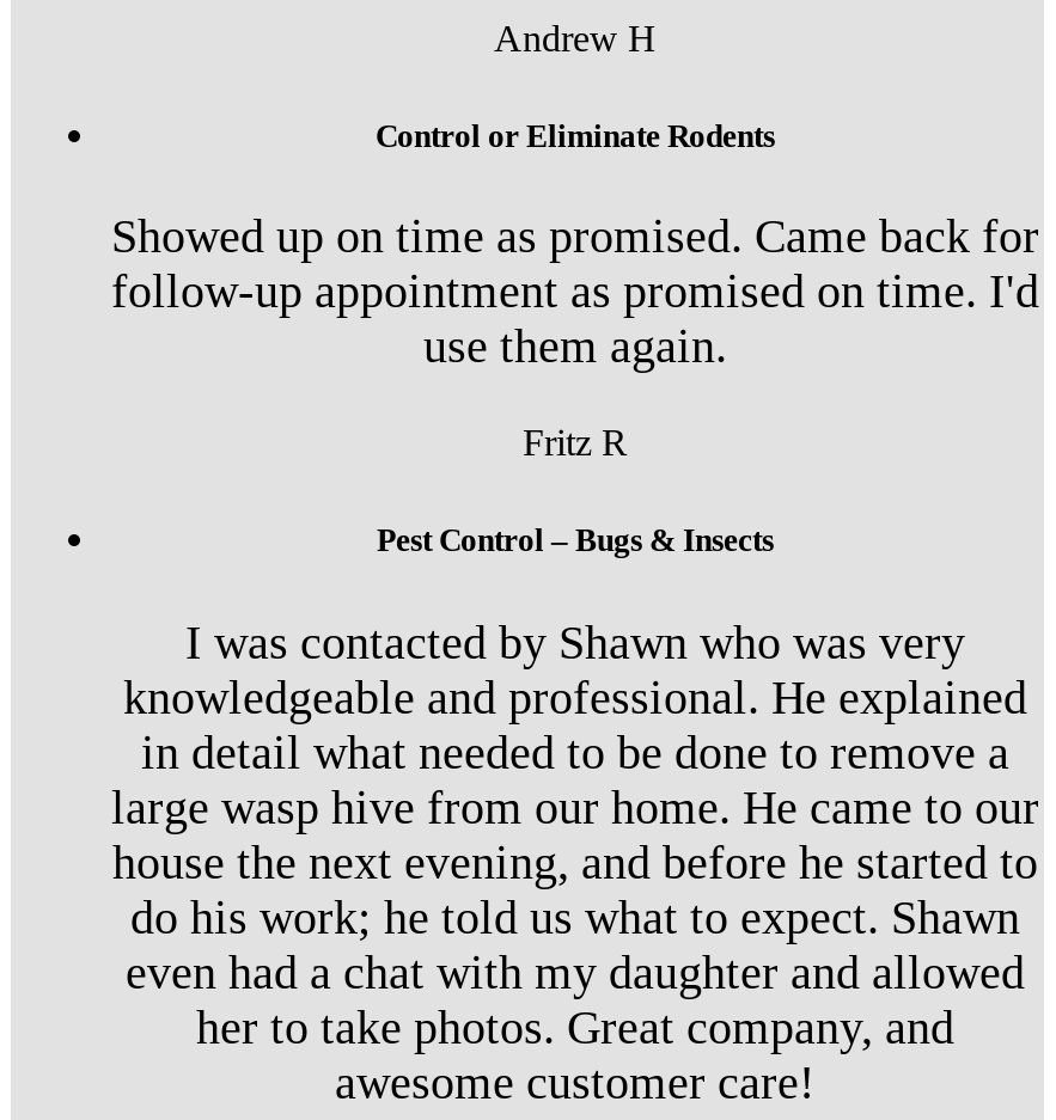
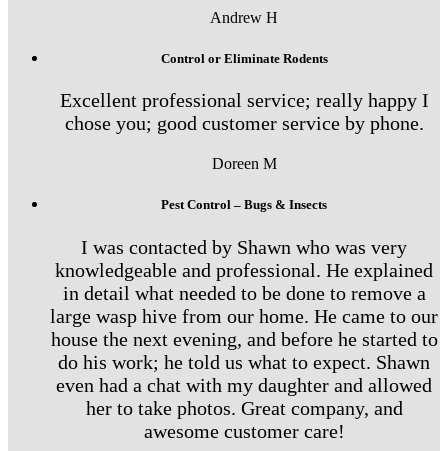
[111,210,1039,372] Showed up on time as promised. Came back for | follow-up appointment as promised on time. I'd | use them again. -> [59,89,428,134] Excellent professional service; really happy I | chose you; good customer service by phone.
[523,422,628,463] Fritz R -> [211,155,276,172] Doreen M

